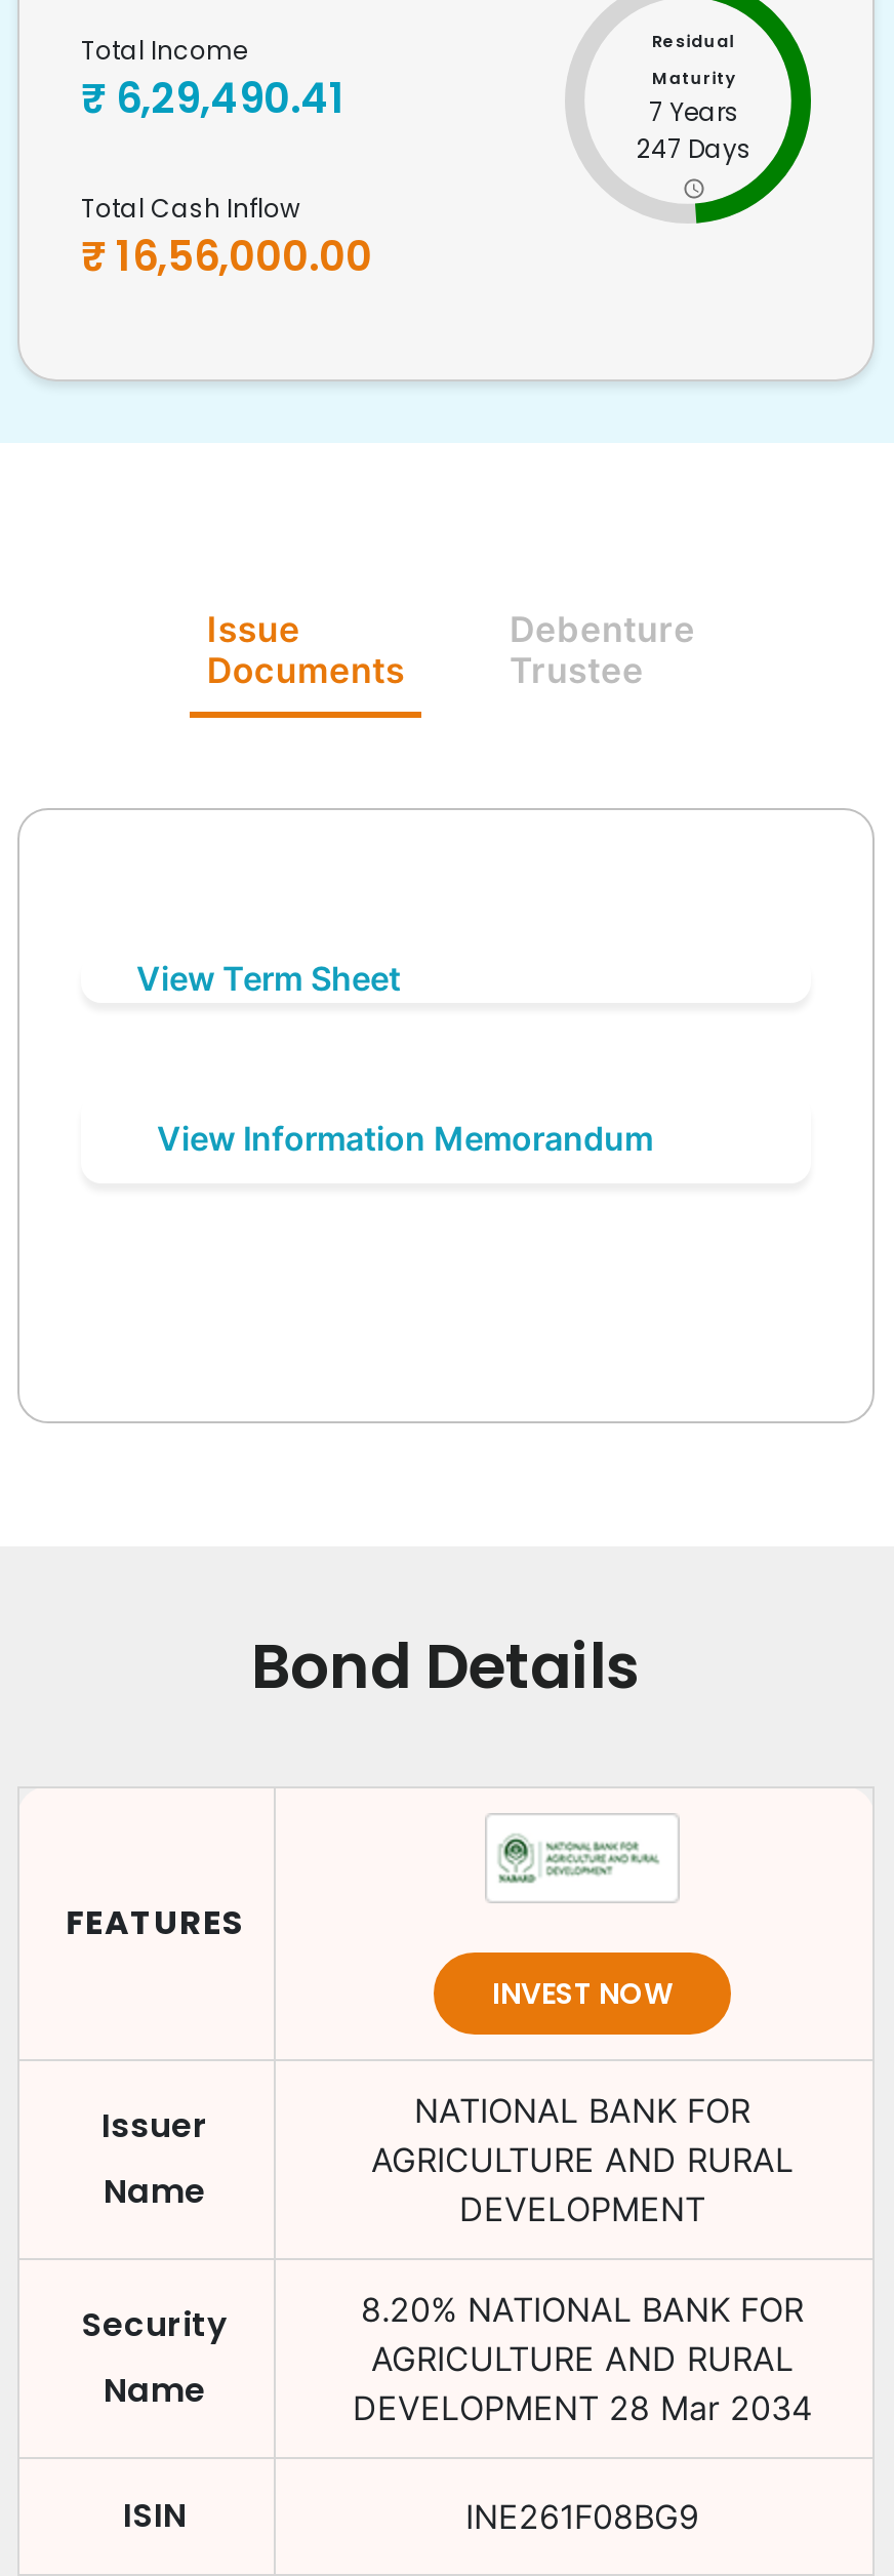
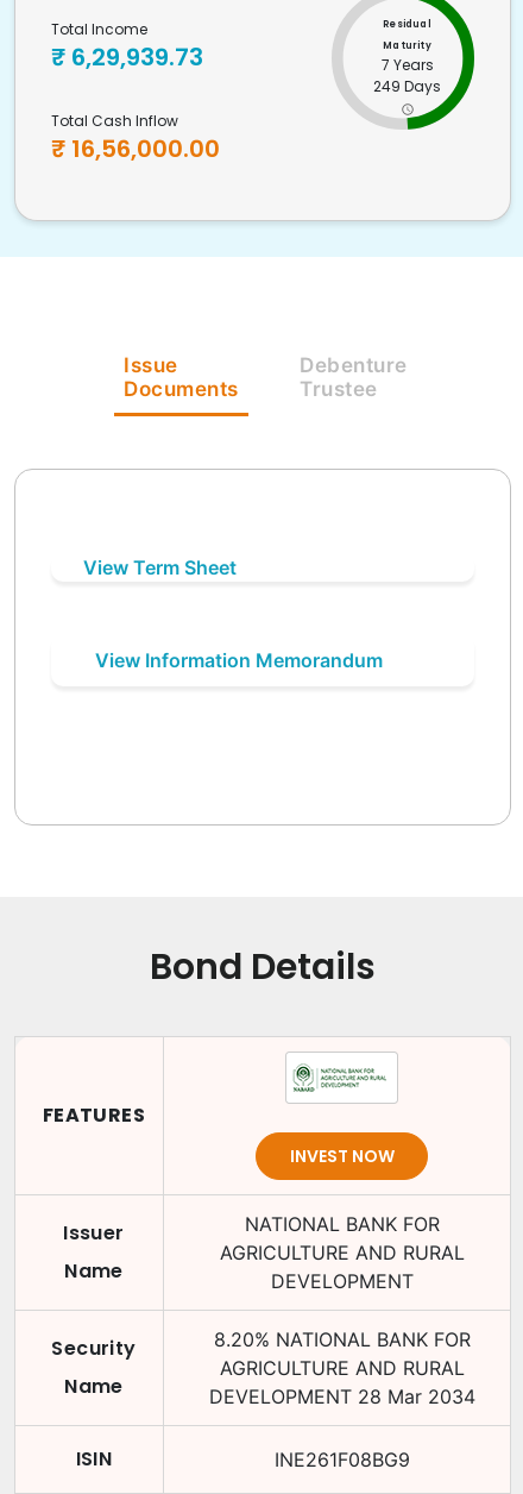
[81,70,346,127] ₹ 6,29,490.41 -> [51,40,203,74] ₹ 6,29,939.73
[637,131,751,166] 247 Days -> [373,76,441,96] 249 Days

